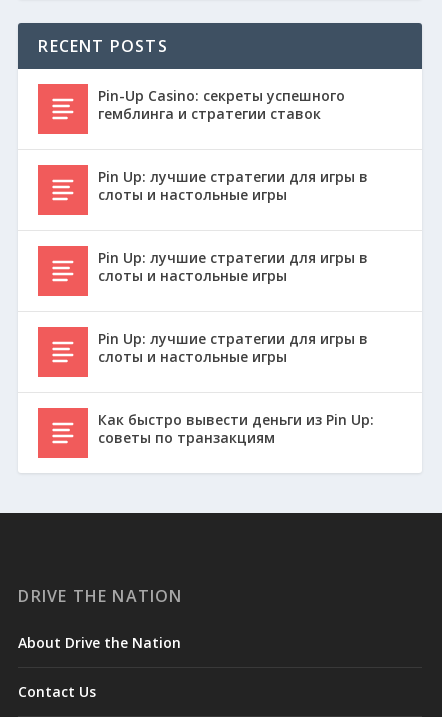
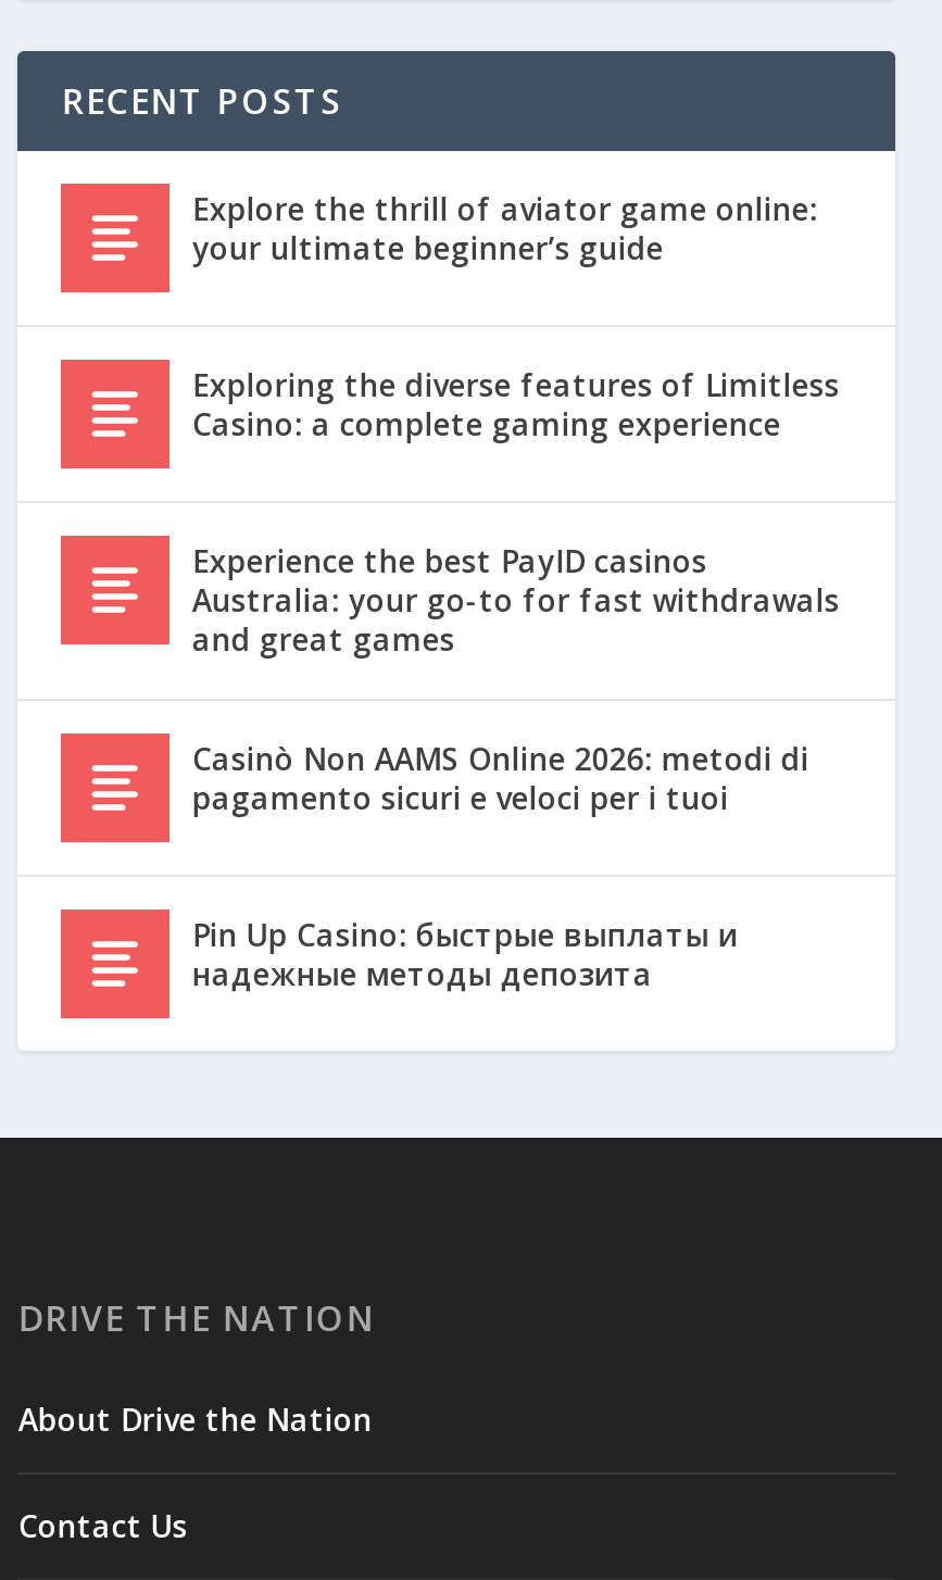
[98,86,345,123] Pin-Up Casino: секреты успешного | гемблинга и стратегии ставок -> [192,187,818,267] Explore the thrill of aviator game online: | your ultimate beginner’s guide
[98,167,368,204] Pin Up: лучшие стратегии для игры в | слоты и настольные игры -> [192,363,840,443] Exploring the diverse features of Limitless | Casino: a complete gaming experience
[98,248,368,285] Pin Up: лучшие стратегии для игры в | слоты и настольные игры -> [192,539,840,659] Experience the best PayID casinos | Australia: your go-to for fast withdrawals | and great games
[98,329,368,366] Pin Up: лучшие стратегии для игры в | слоты и настольные игры -> [192,737,809,817] Casinò Non AAMS Online 2026: metodi di | pagamento sicuri e veloci per i tuoi
[98,410,374,447] Как быстро вывести деньги из Pin Up: | советы по транзакциям -> [192,913,738,993] Pin Up Casino: быстрые выплаты и | надежные методы депозита

